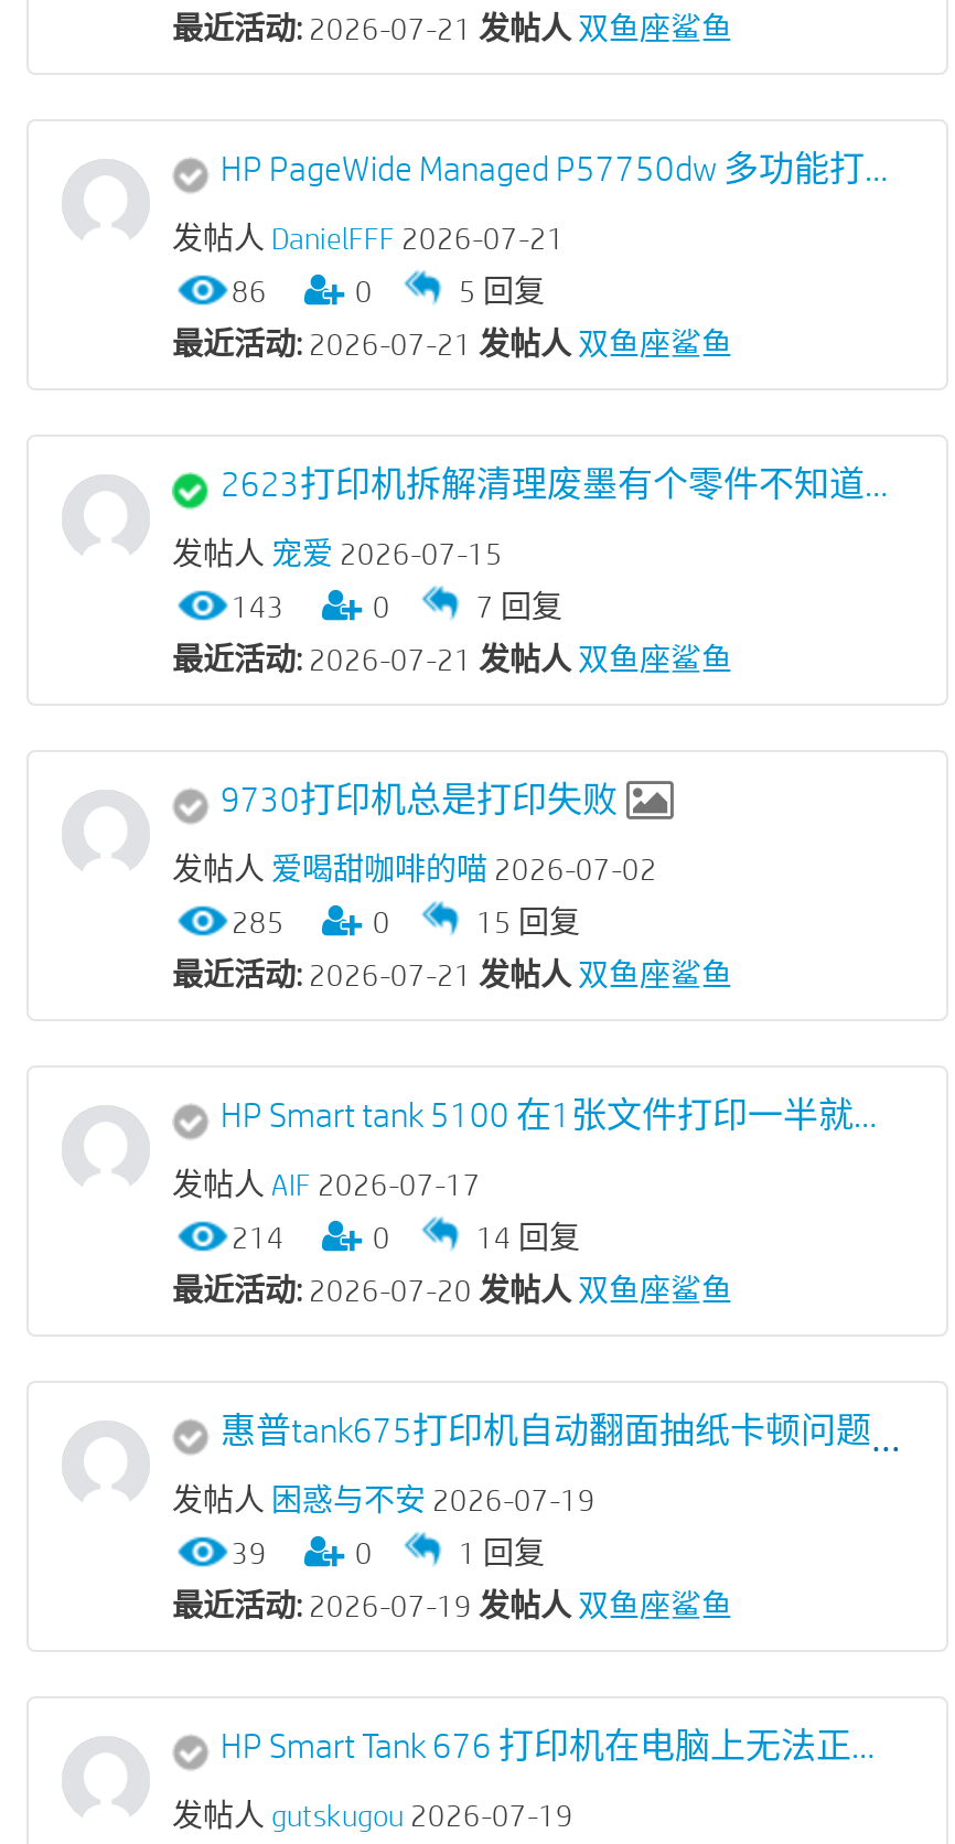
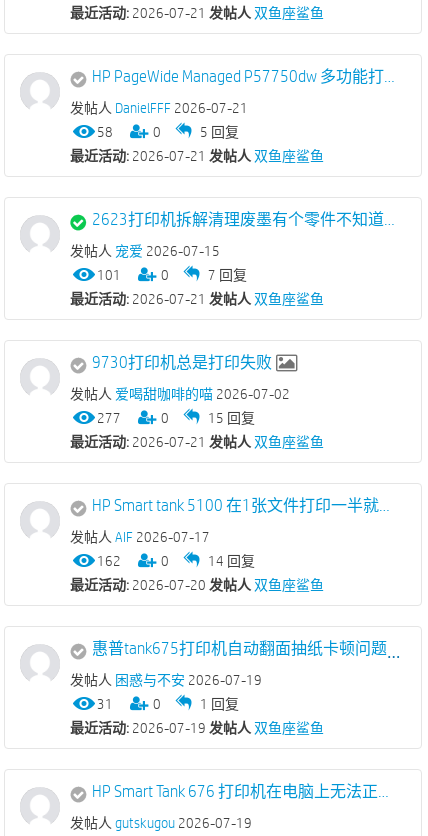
[232,271,267,311] 86 -> [97,123,113,141] 58
[232,587,285,626] 143 -> [97,266,121,284] 101
[232,902,285,942] 285 -> [97,409,121,427] 277
[232,1218,285,1257] 214 -> [97,552,121,570] 162
[232,1533,267,1573] 39 -> [97,695,113,713] 31

